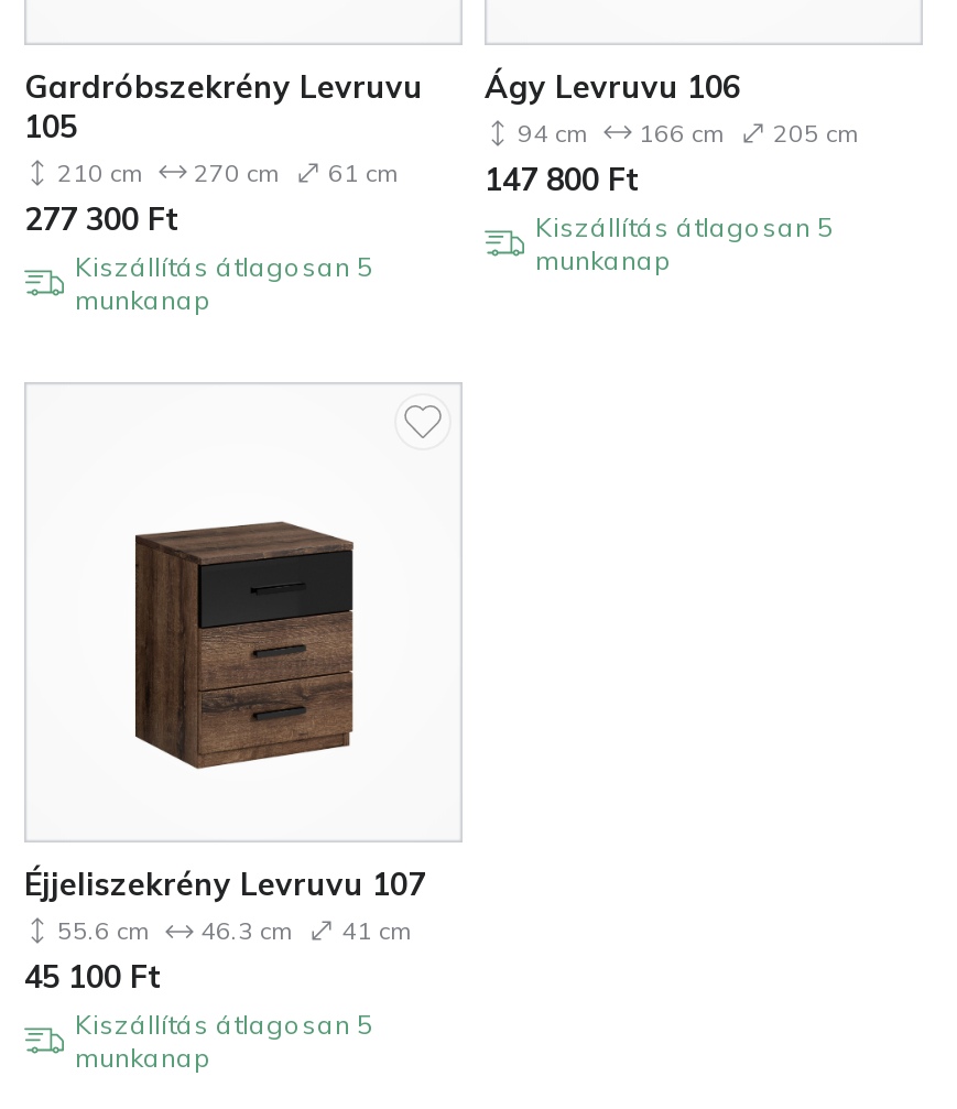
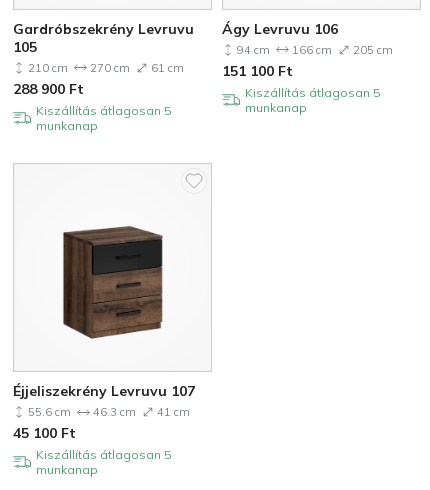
[485,159,641,199] 147 800 Ft -> [222,62,293,80] 151 100 Ft
[24,199,181,239] 277 300 Ft -> [13,80,84,98] 288 900 Ft

